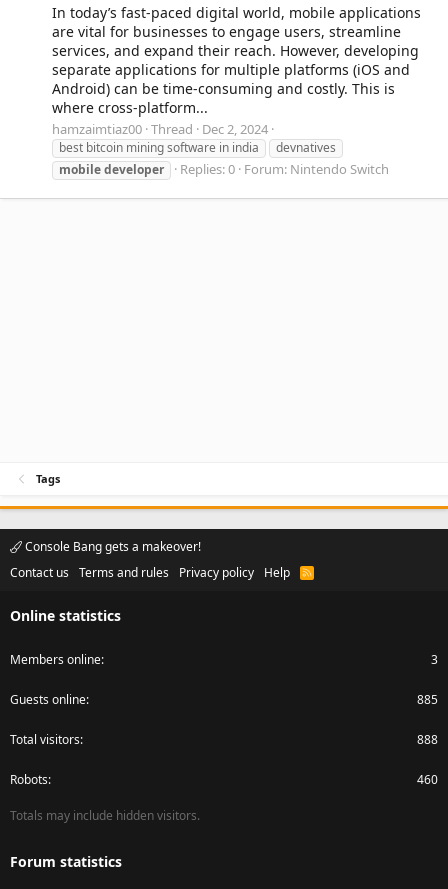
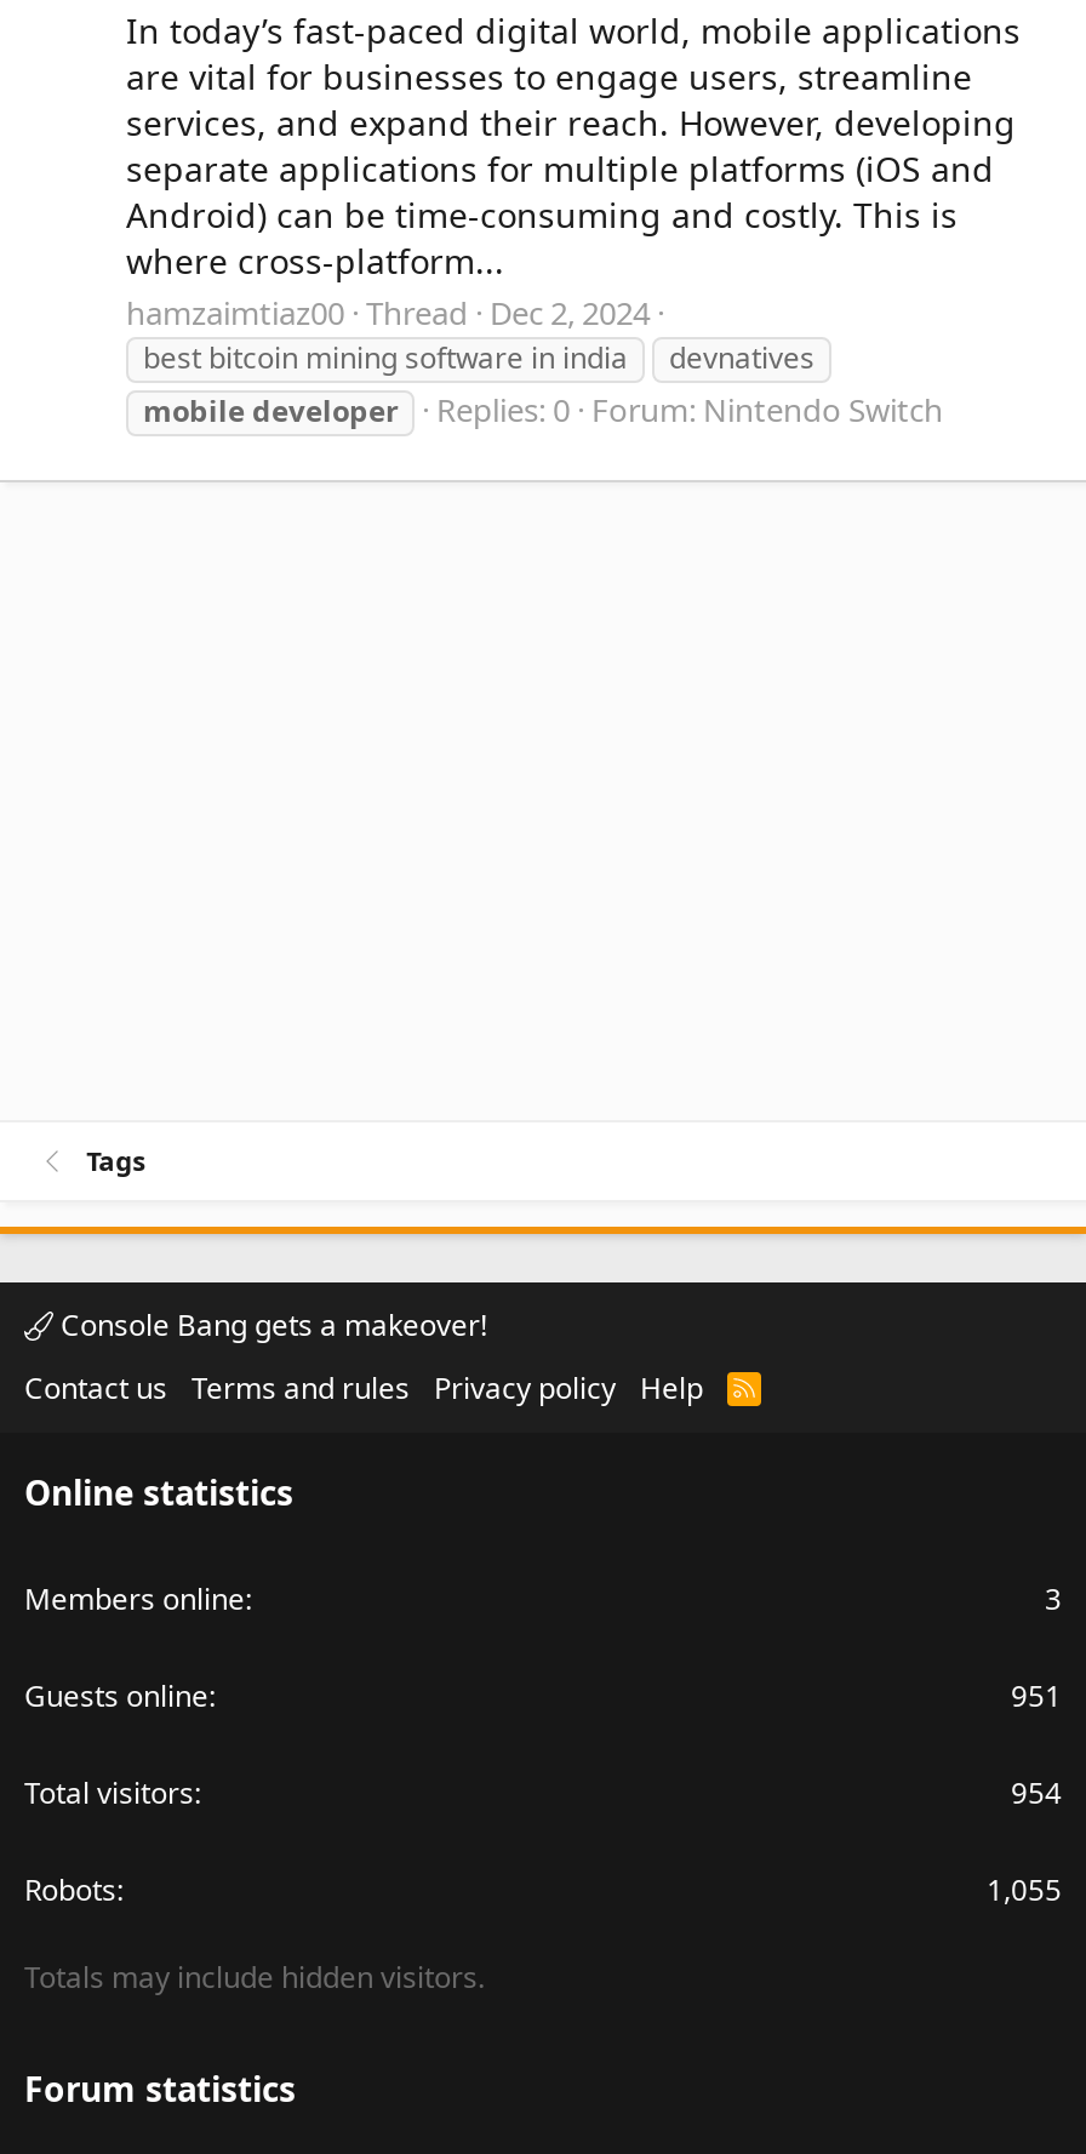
[417,691,438,708] 885 -> [1011,1675,1062,1717] 951
[417,731,438,748] 888 -> [1011,1772,1062,1814] 954
[417,771,438,788] 460 -> [987,1869,1062,1911] 1,055

